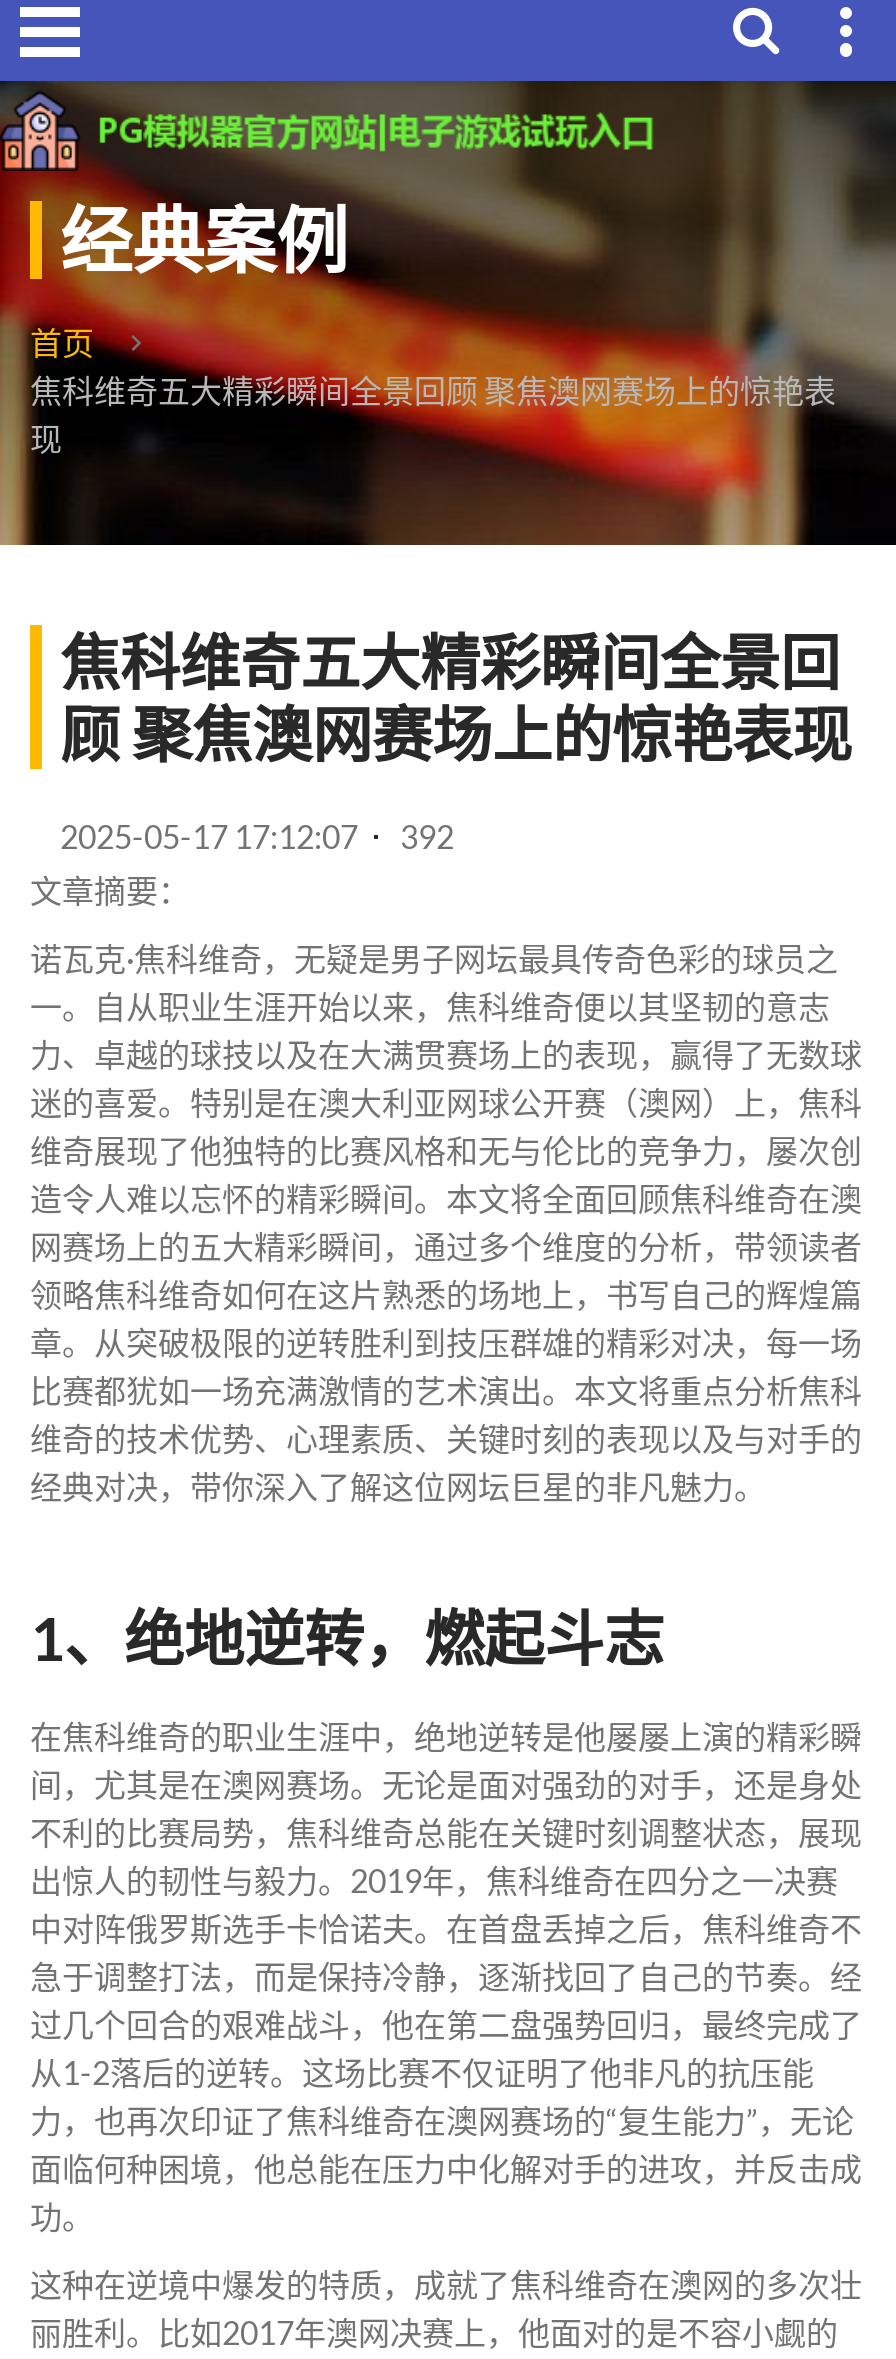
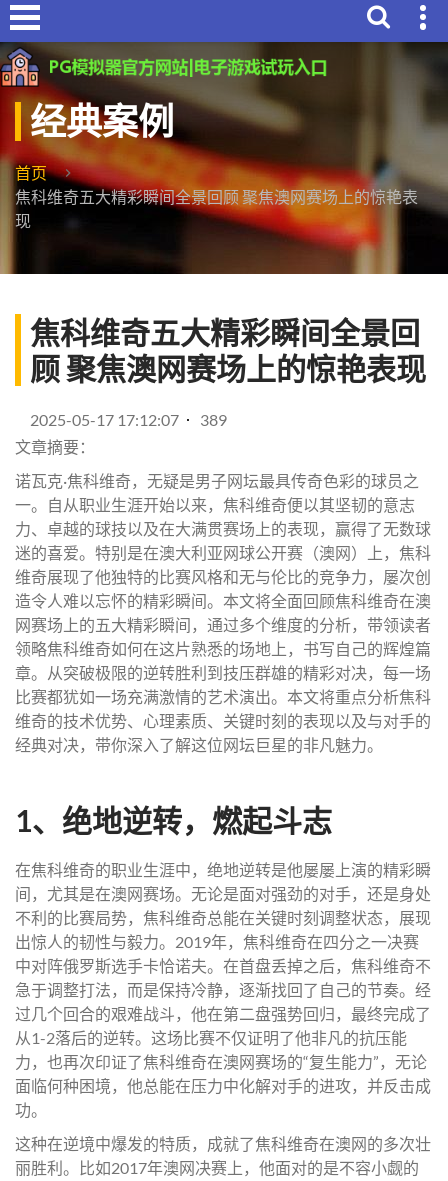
[60,817,454,855] 2025-05-17 17:12:07 392 -> [30,410,227,429] 2025-05-17 17:12:07 389

